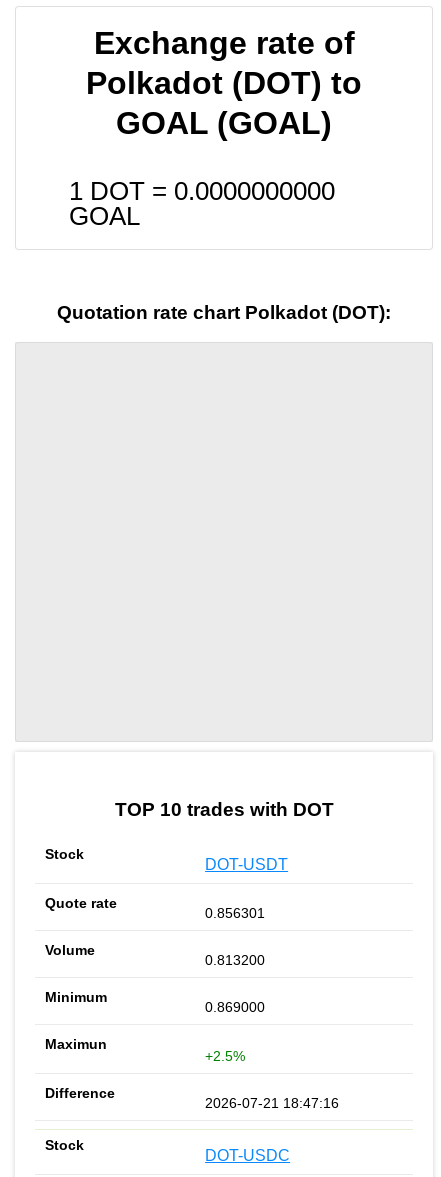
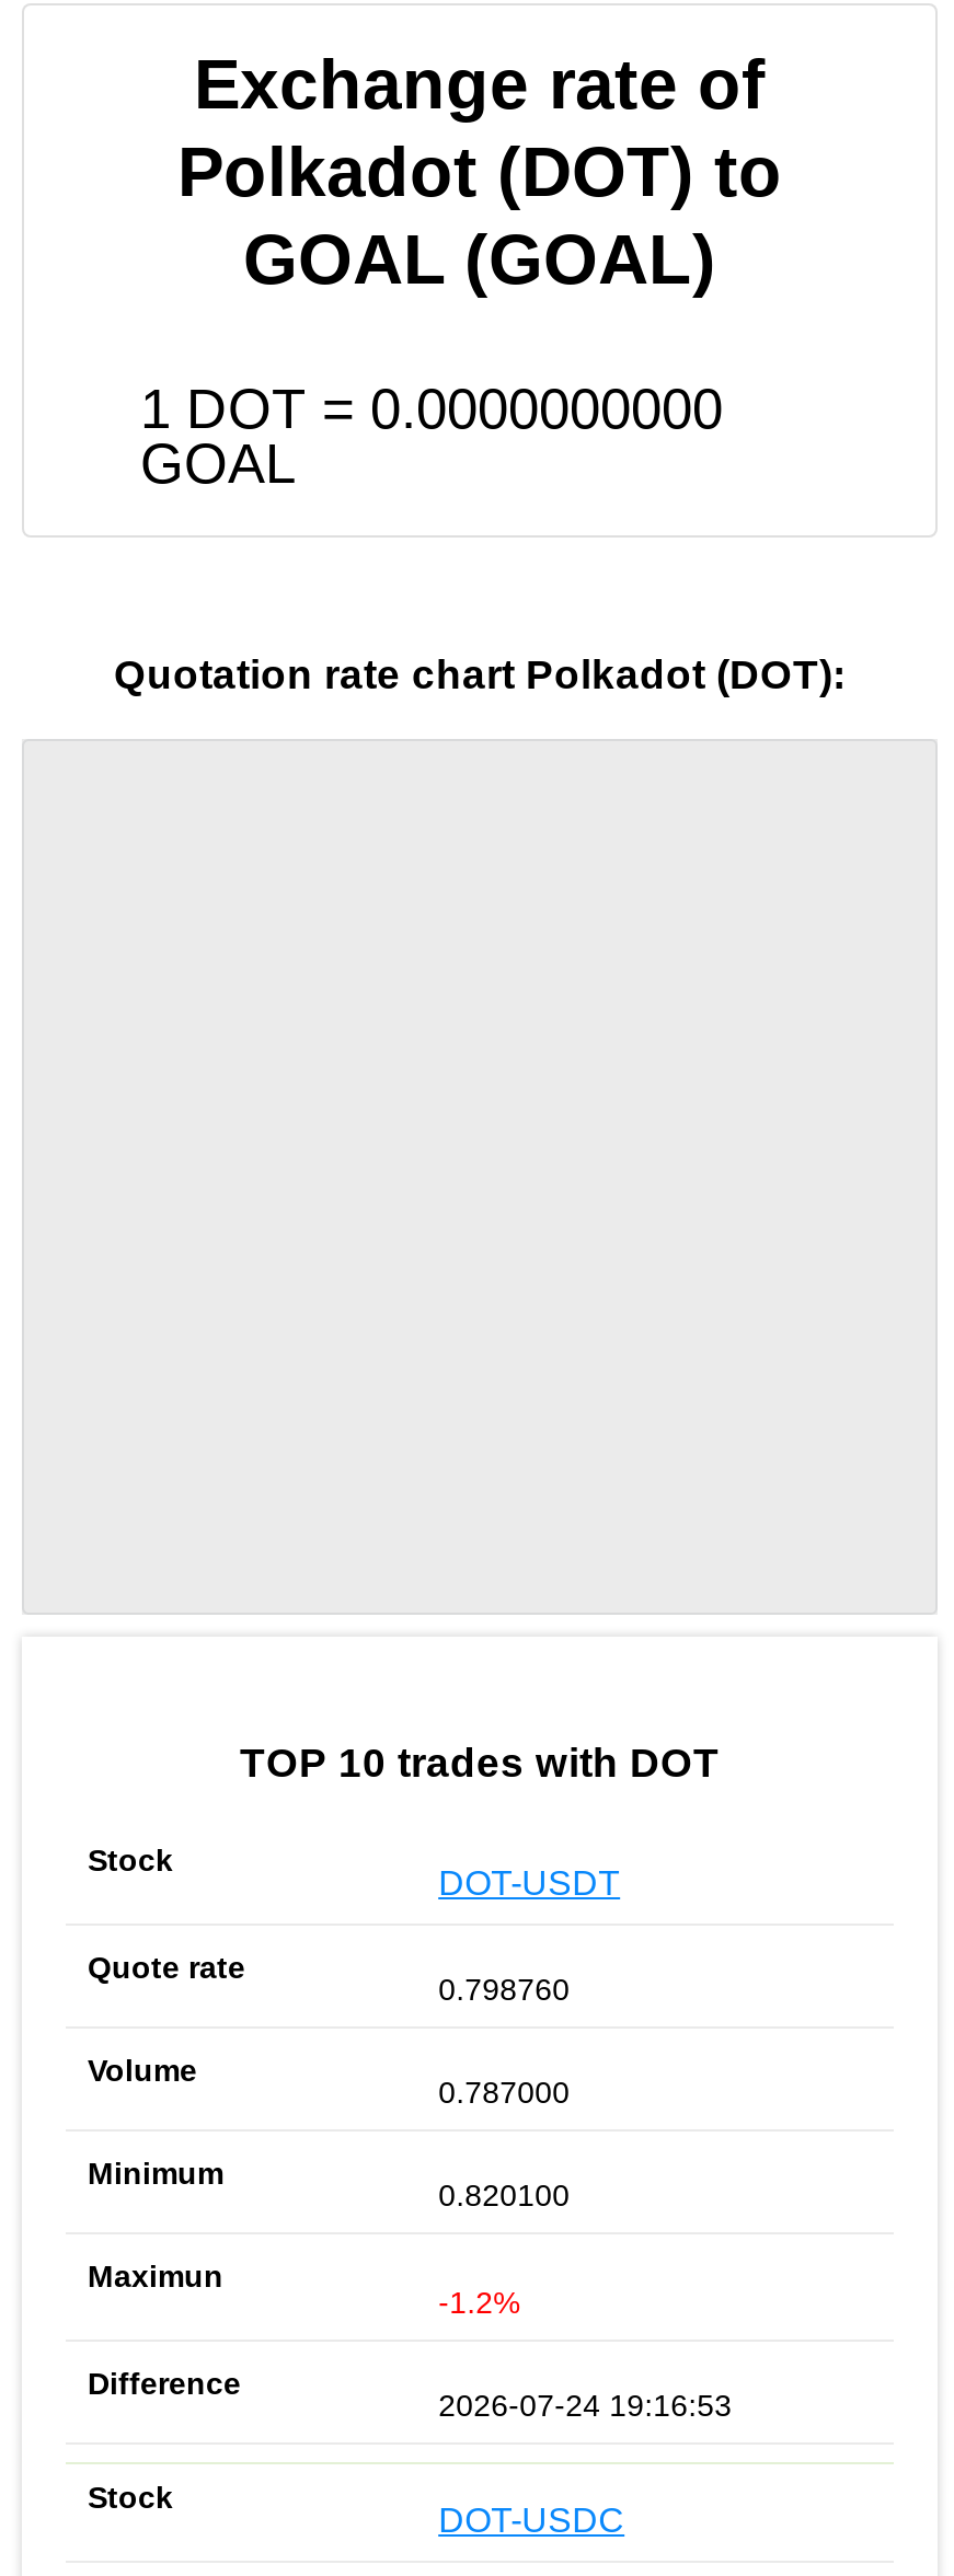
[205,905,265,921] 0.856301 -> [438,1973,570,2008] 0.798760
[205,952,265,968] 0.813200 -> [438,2075,570,2111] 0.787000
[205,999,265,1015] 0.869000 -> [438,2178,570,2213] 0.820100
[205,1048,245,1064] +2.5% -> [438,2284,519,2319] -1.2%
[205,1095,339,1111] 2026-07-21 18:47:16 -> [438,2387,732,2422] 2026-07-24 19:16:53

